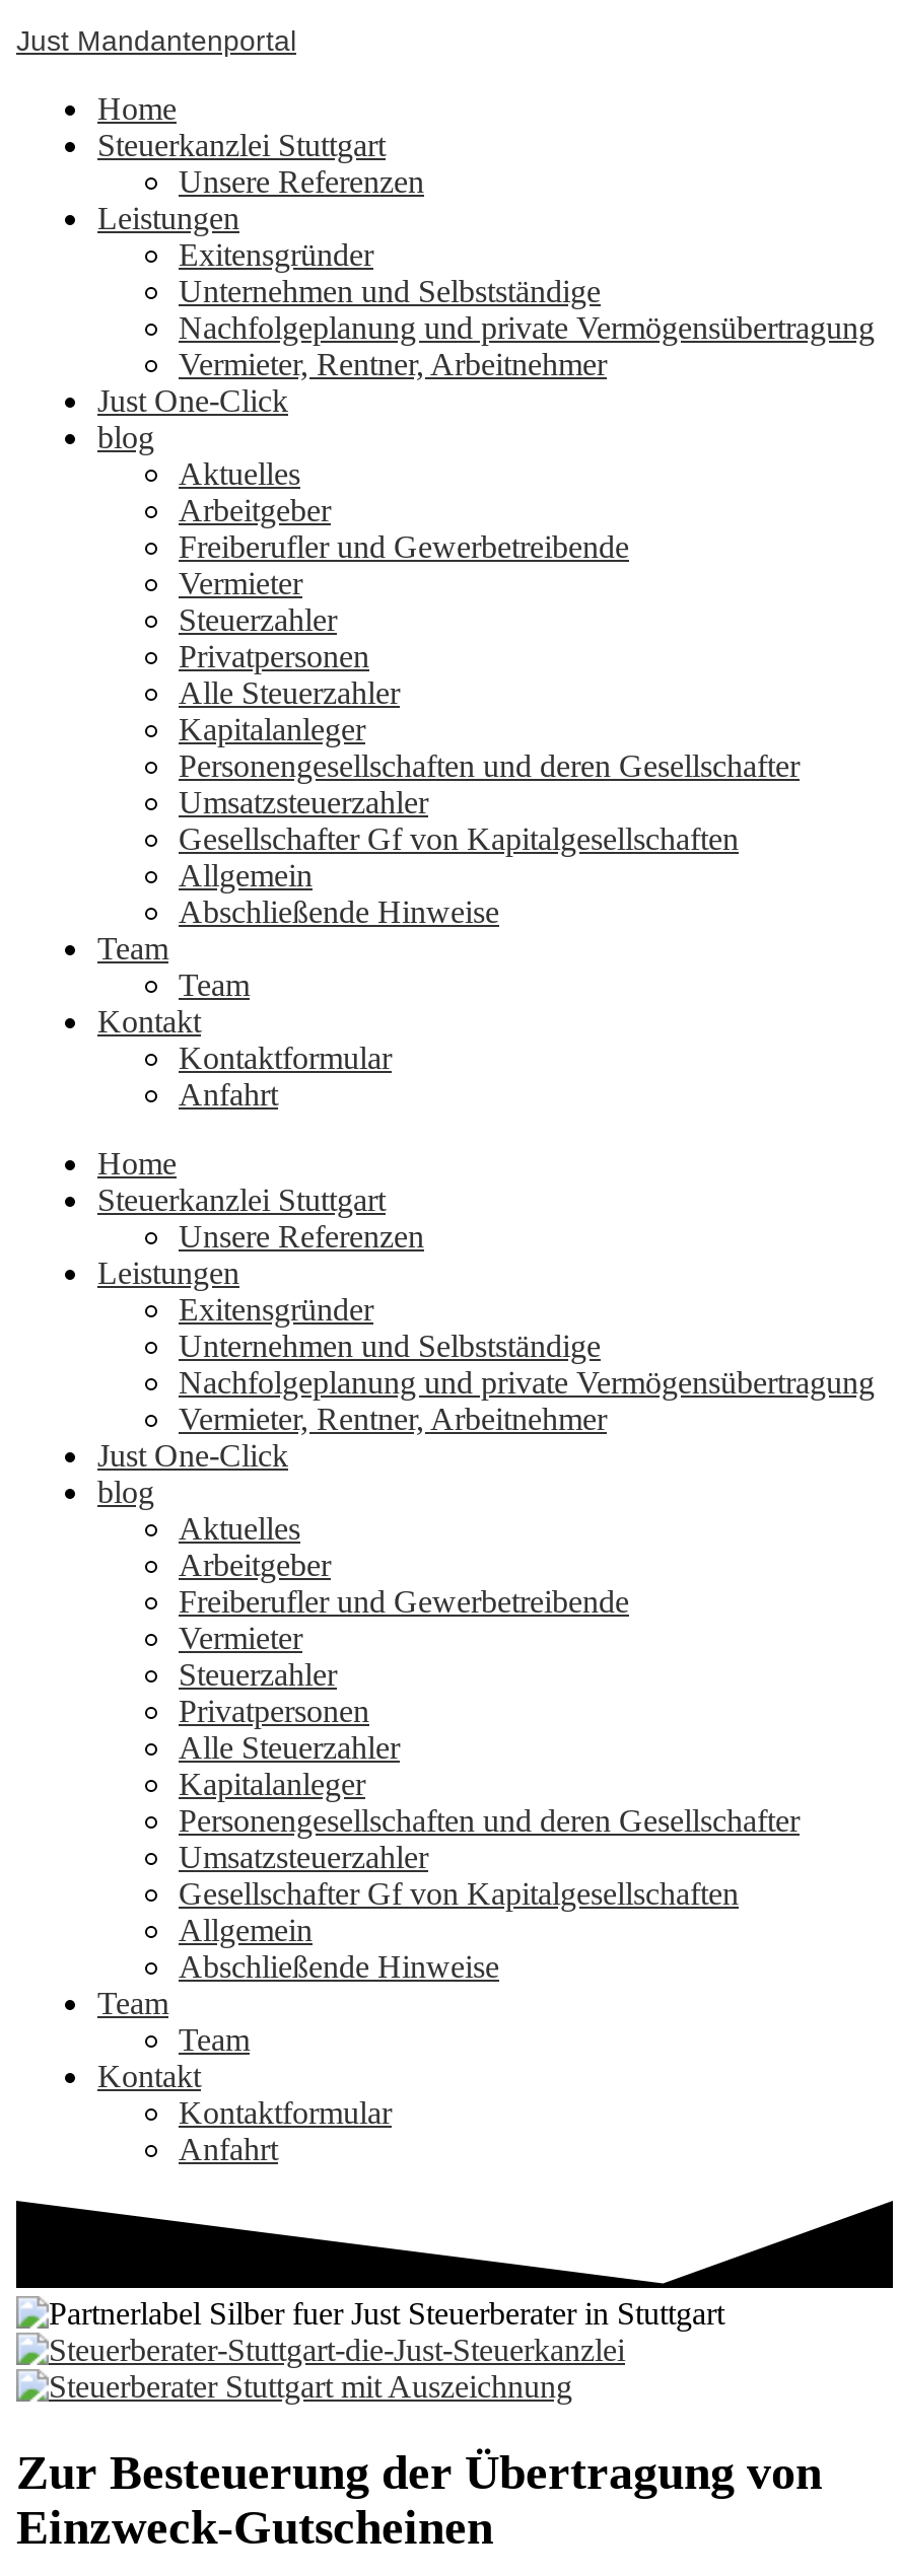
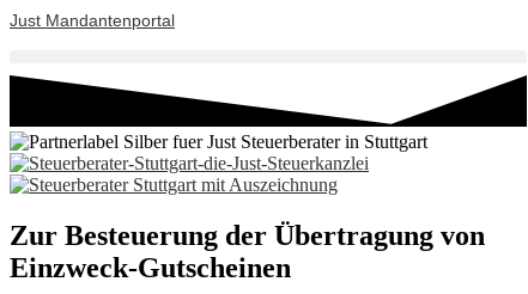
[97,92,875,2167] Home | Steuerkanzlei Stuttgart | Unsere Referenzen | Leistungen | Exitensgründer | Unternehmen und Selbstständige | Nachfolgeplanung und private Vermögensübertragung | Vermieter, Rentner, Arbeitnehmer | Just One-Click | blog | Aktuelles | Arbeitgeber | Freiberufler und Gewerbetreibende | Vermieter | Steuerzahler | Privatpersonen | Alle Steuerzahler | Kapitalanleger | Personengesellschaften und deren Gesellschafter | Umsatzsteuerzahler | Gesellschafter Gf von Kapitalgesellschaften | Allgemein | Abschließende Hinweise | Team | Team | Kontakt | Kontaktformular | Anfahrt | Home | Steuerkanzlei Stuttgart | Unsere Referenzen | Leistungen | Exitensgründer | Unternehmen und Selbstständige | Nachfolgeplanung und private Vermögensübertragung | Vermieter, Rentner, Arbeitnehmer | Just One-Click | blog | Aktuelles | Arbeitgeber | Freiberufler und Gewerbetreibende | Vermieter | Steuerzahler | Privatpersonen | Alle Steuerzahler | Kapitalanleger | Personengesellschaften und deren Gesellschafter | Umsatzsteuerzahler | Gesellschafter Gf von Kapitalgesellschaften | Allgemein | Abschließende Hinweise | Team | Team | Kontakt | Kontaktformular | Anfahrt -> none

